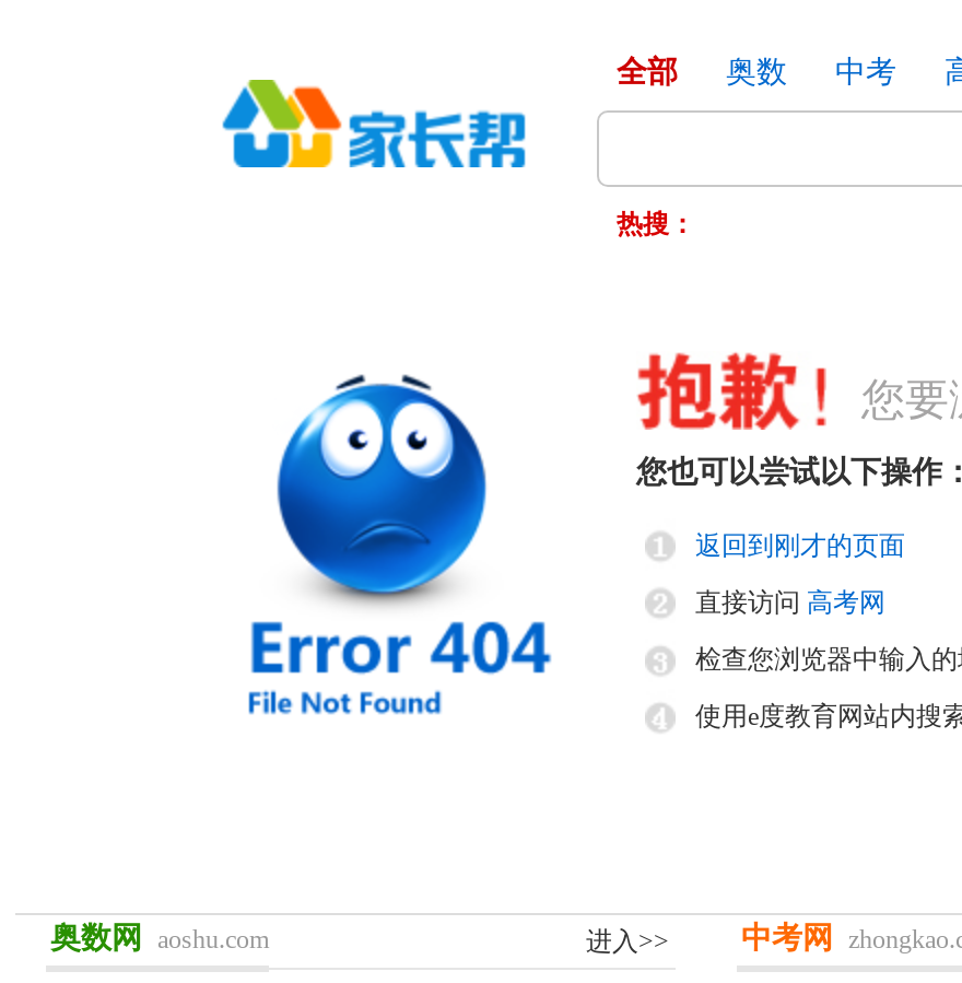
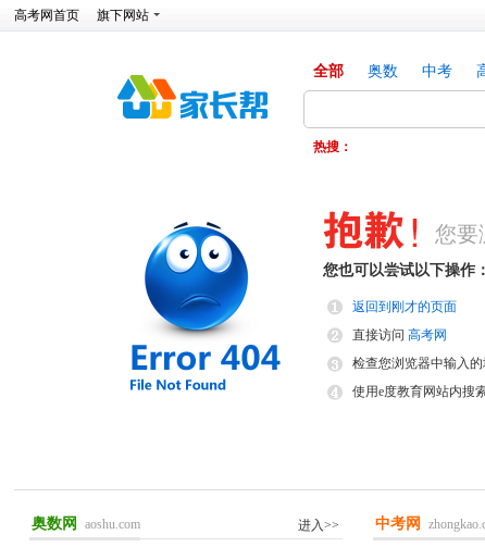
none -> [14,8,149,23] 高考网首页 | 旗下网站

